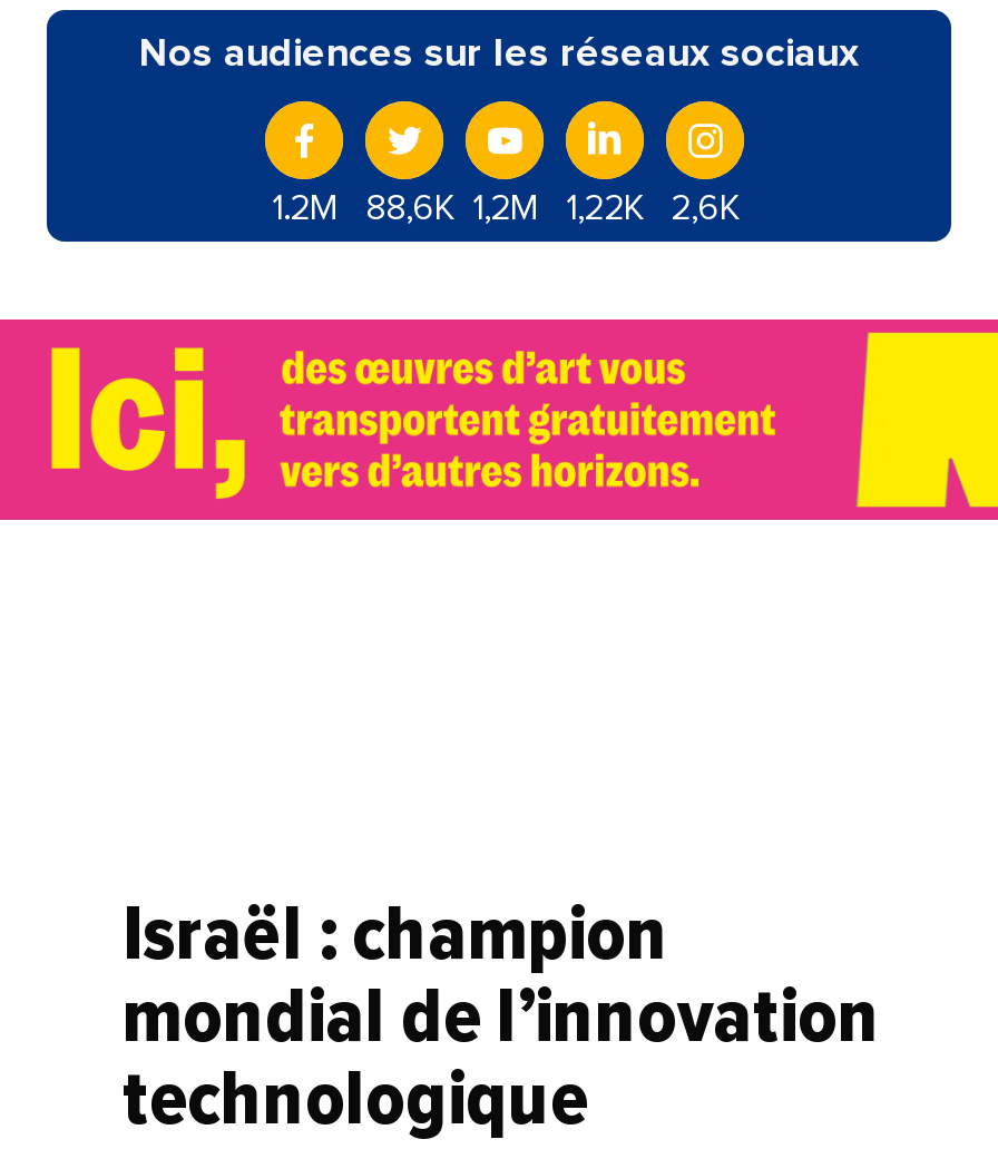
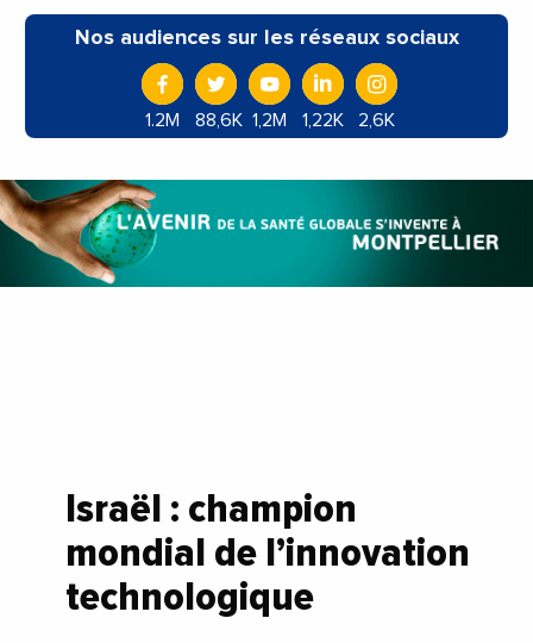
[7,317,991,522] [image] -> [4,179,529,288] [image]

